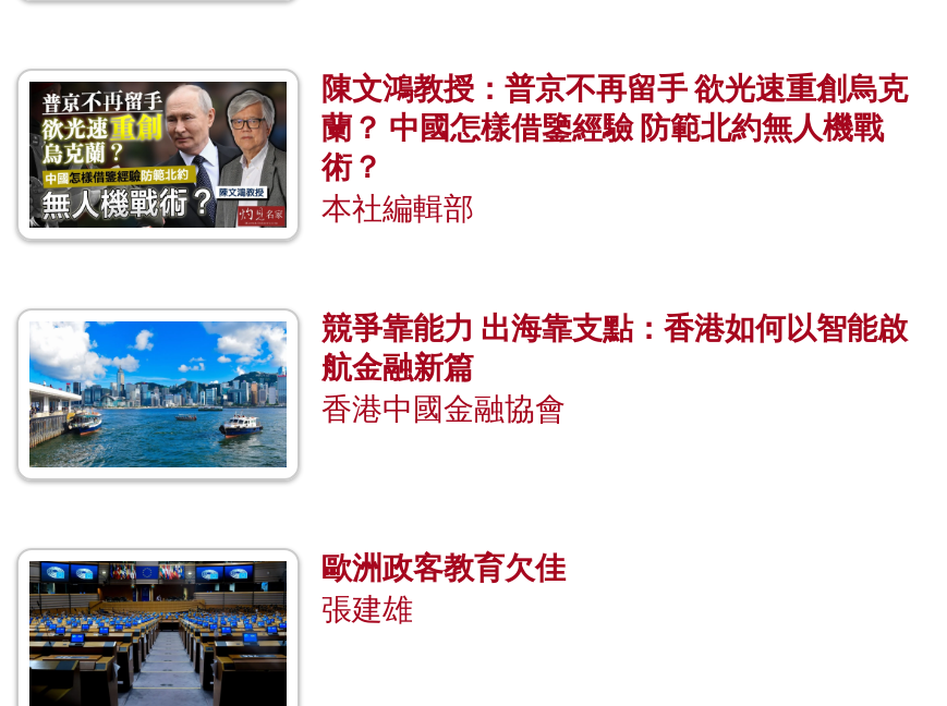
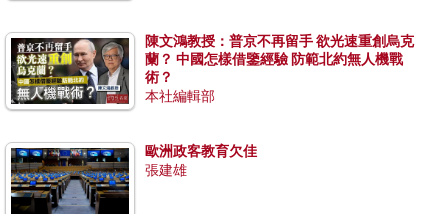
[27,311,908,471] [image] | 競爭靠能力 出海靠支點：香港如何以智能啟 | 航金融新篇 | 香港中國金融協會 -> none

